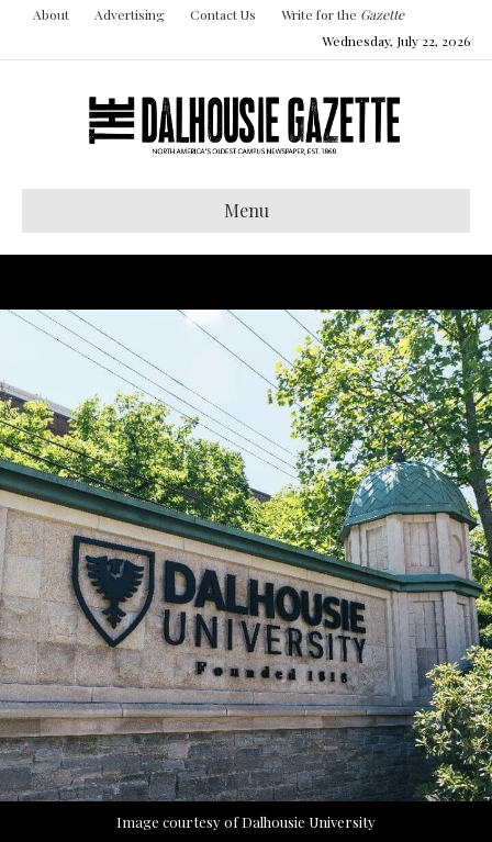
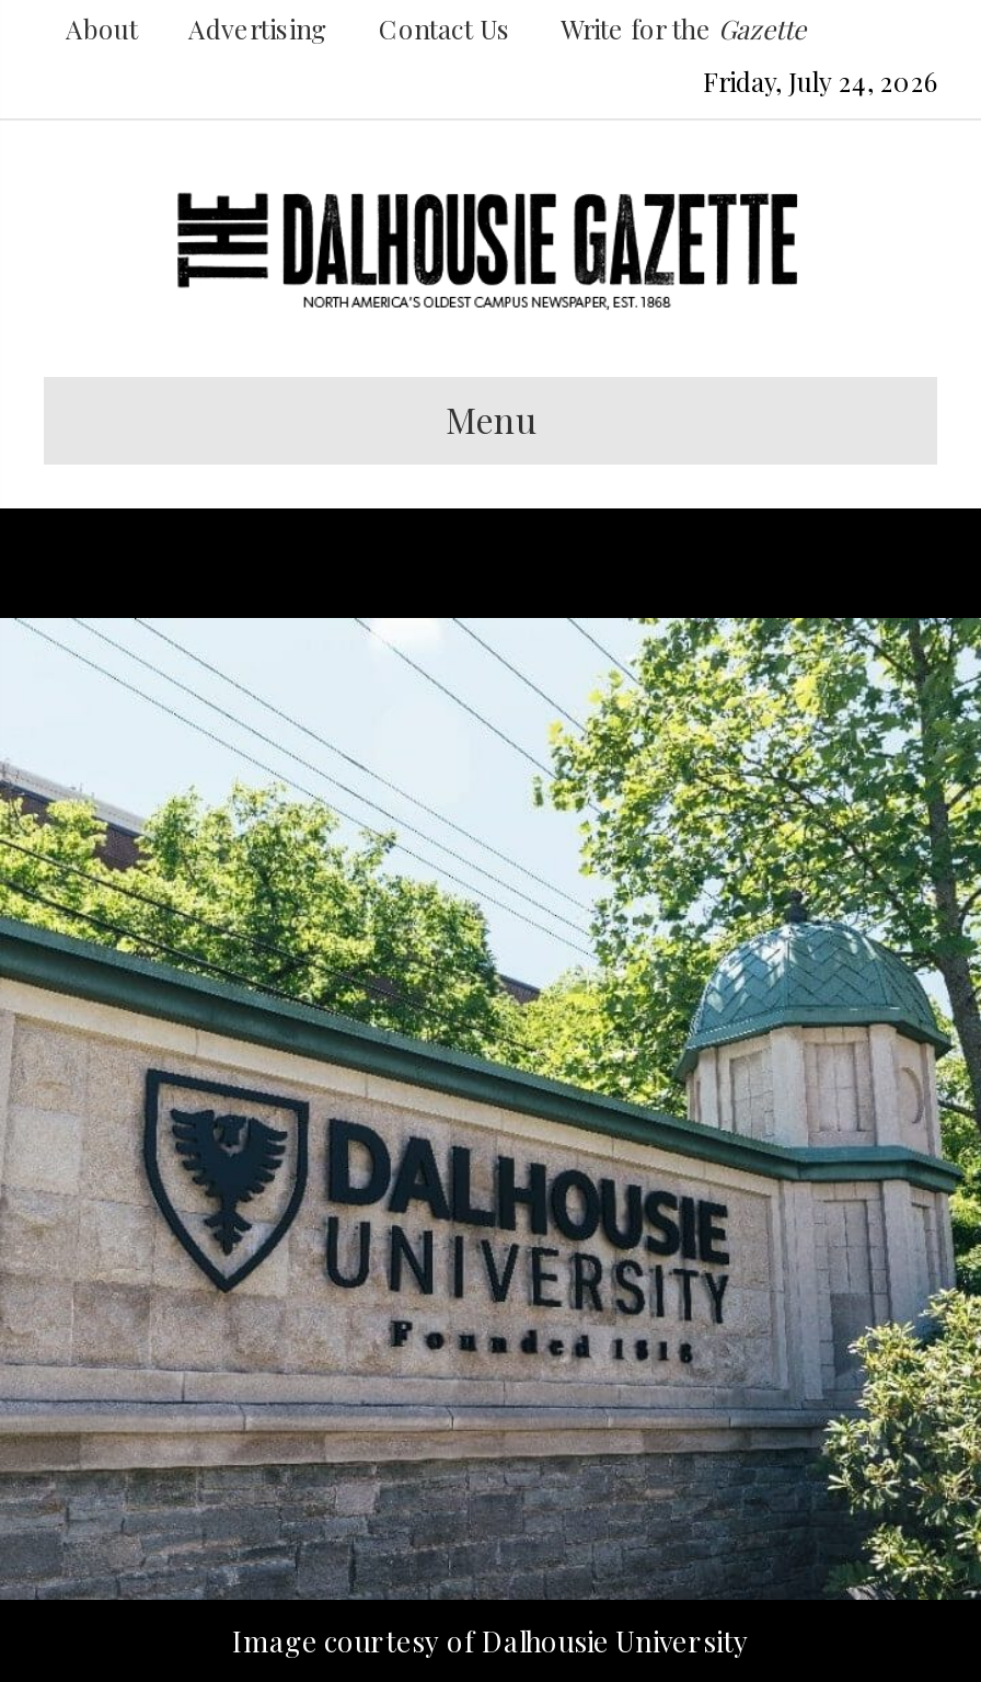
[322,32,470,49] Wednesday, July 22, 2026 -> [703,64,937,99] Friday, July 24, 2026

